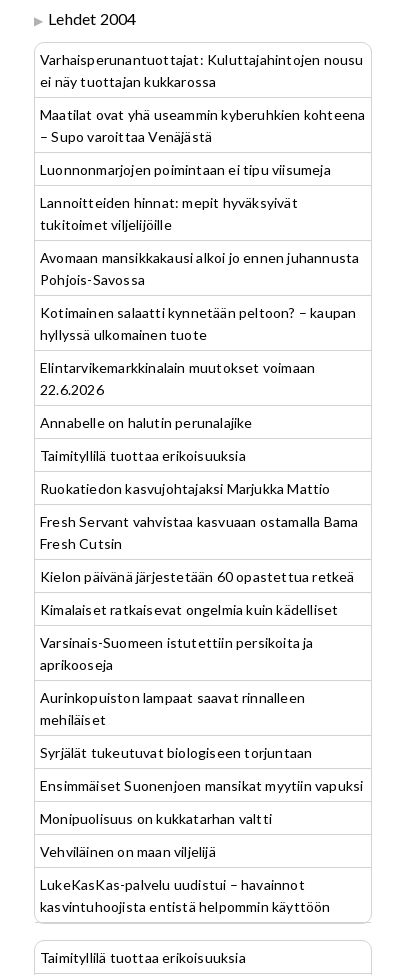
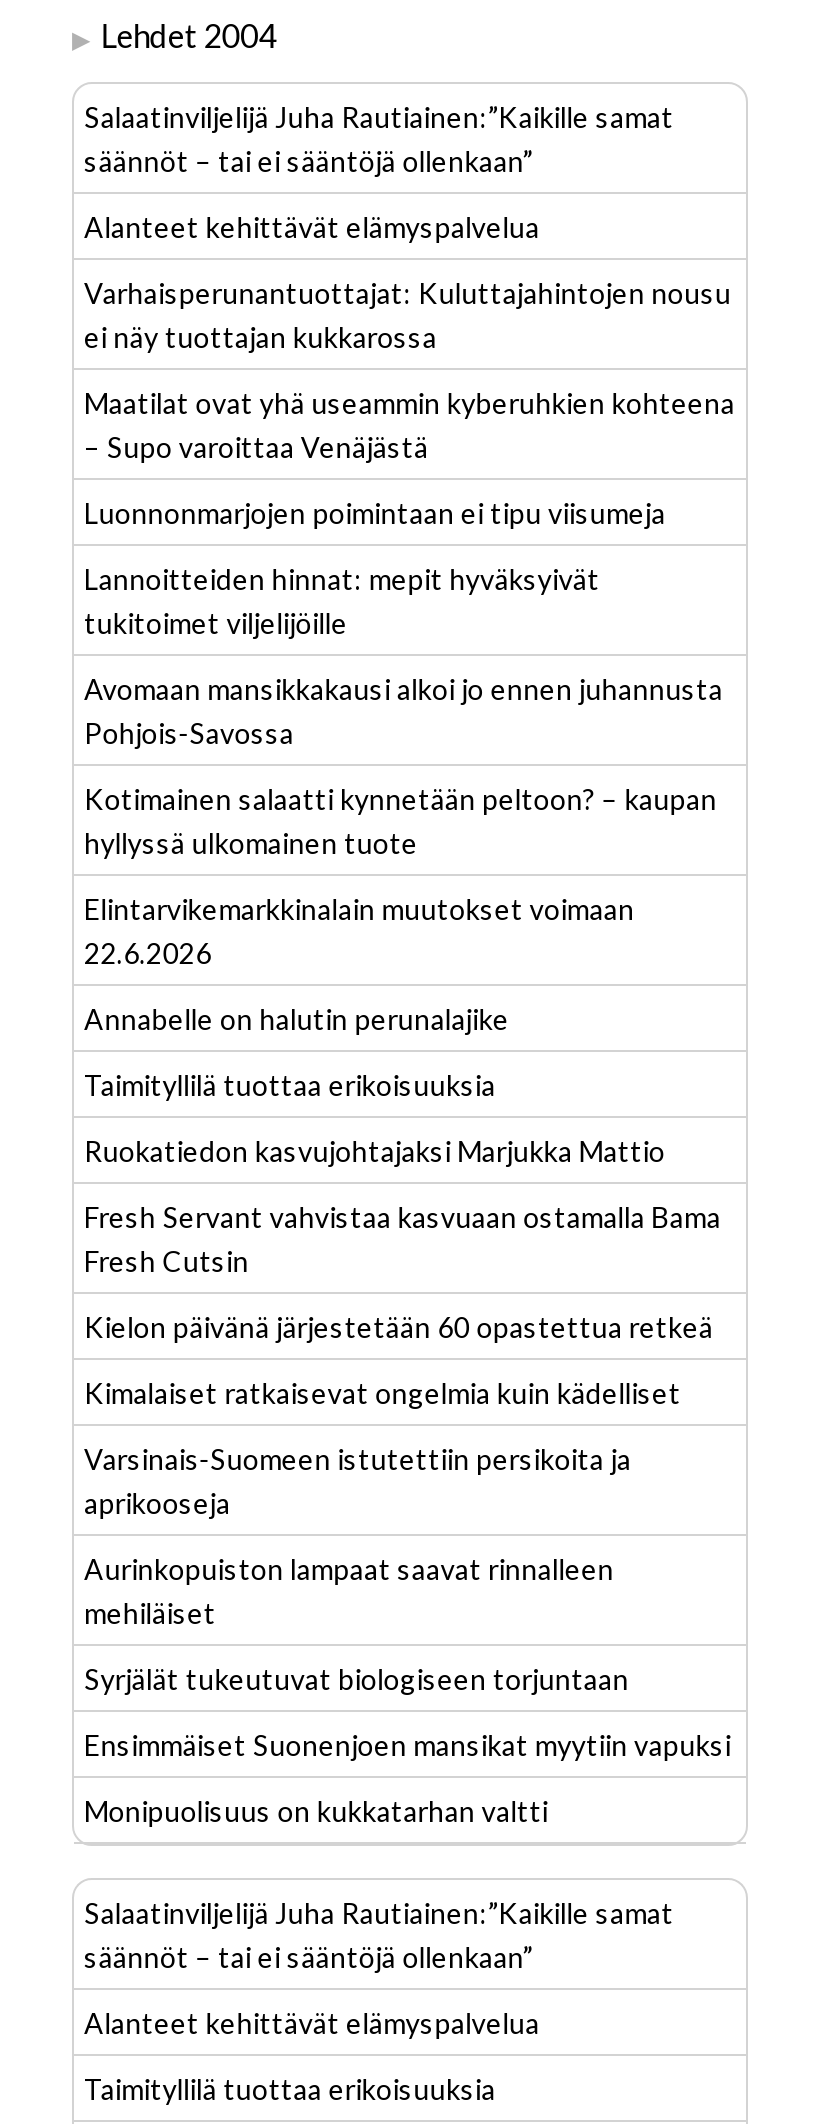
none -> [84,101,674,245] Salaatinviljelijä Juha Rautiainen:”Kaikille samat | säännöt – tai ei sääntöjä ollenkaan” | Alanteet kehittävät elämyspalvelua
[40,843,216,860] Vehviläinen on maan viljelijä -> [84,1897,674,1975] Salaatinviljelijä Juha Rautiainen:”Kaikille samat | säännöt – tai ei sääntöjä ollenkaan”
[40,876,331,915] LukeKasKas-palvelu uudistui – havainnot | kasvintuhoojista entistä helpommin käyttöön -> [84,2007,540,2041] Alanteet kehittävät elämyspalvelua

